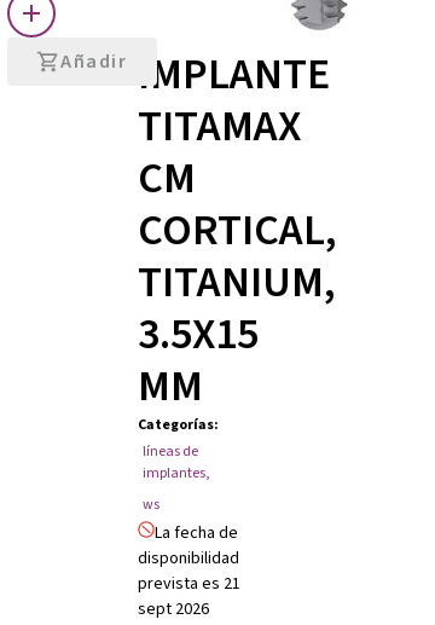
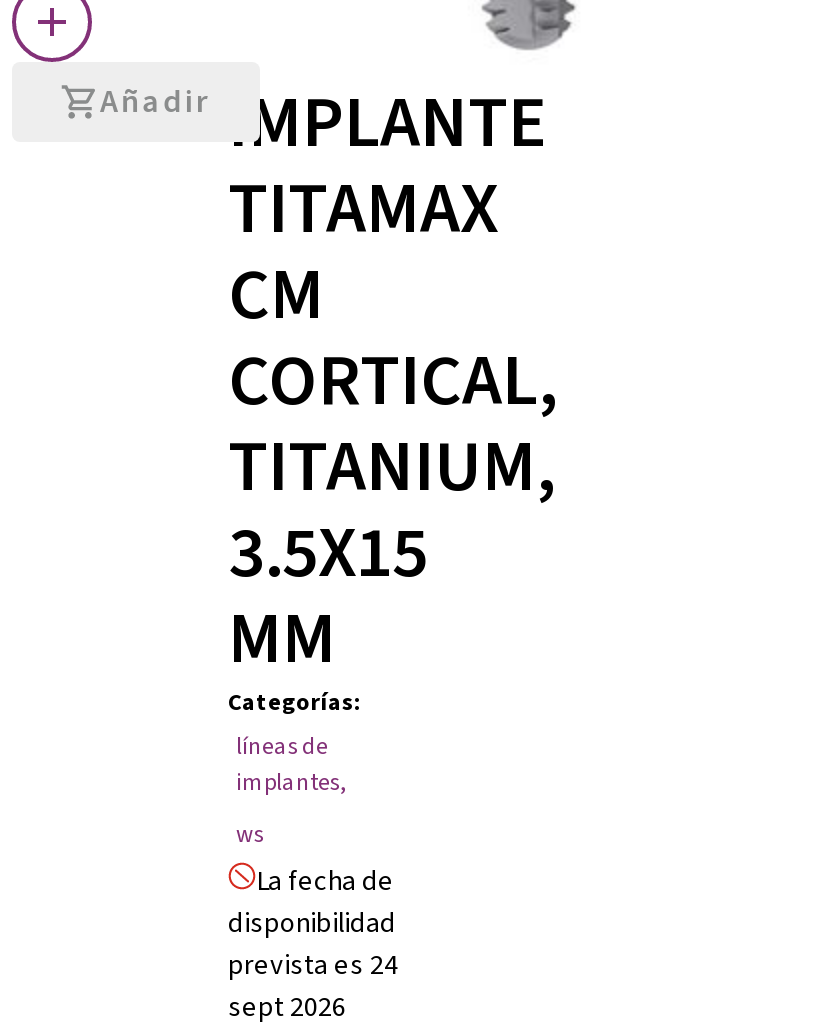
[138,572,240,596] prevista es 21 -> [228,946,398,986] prevista es 24

